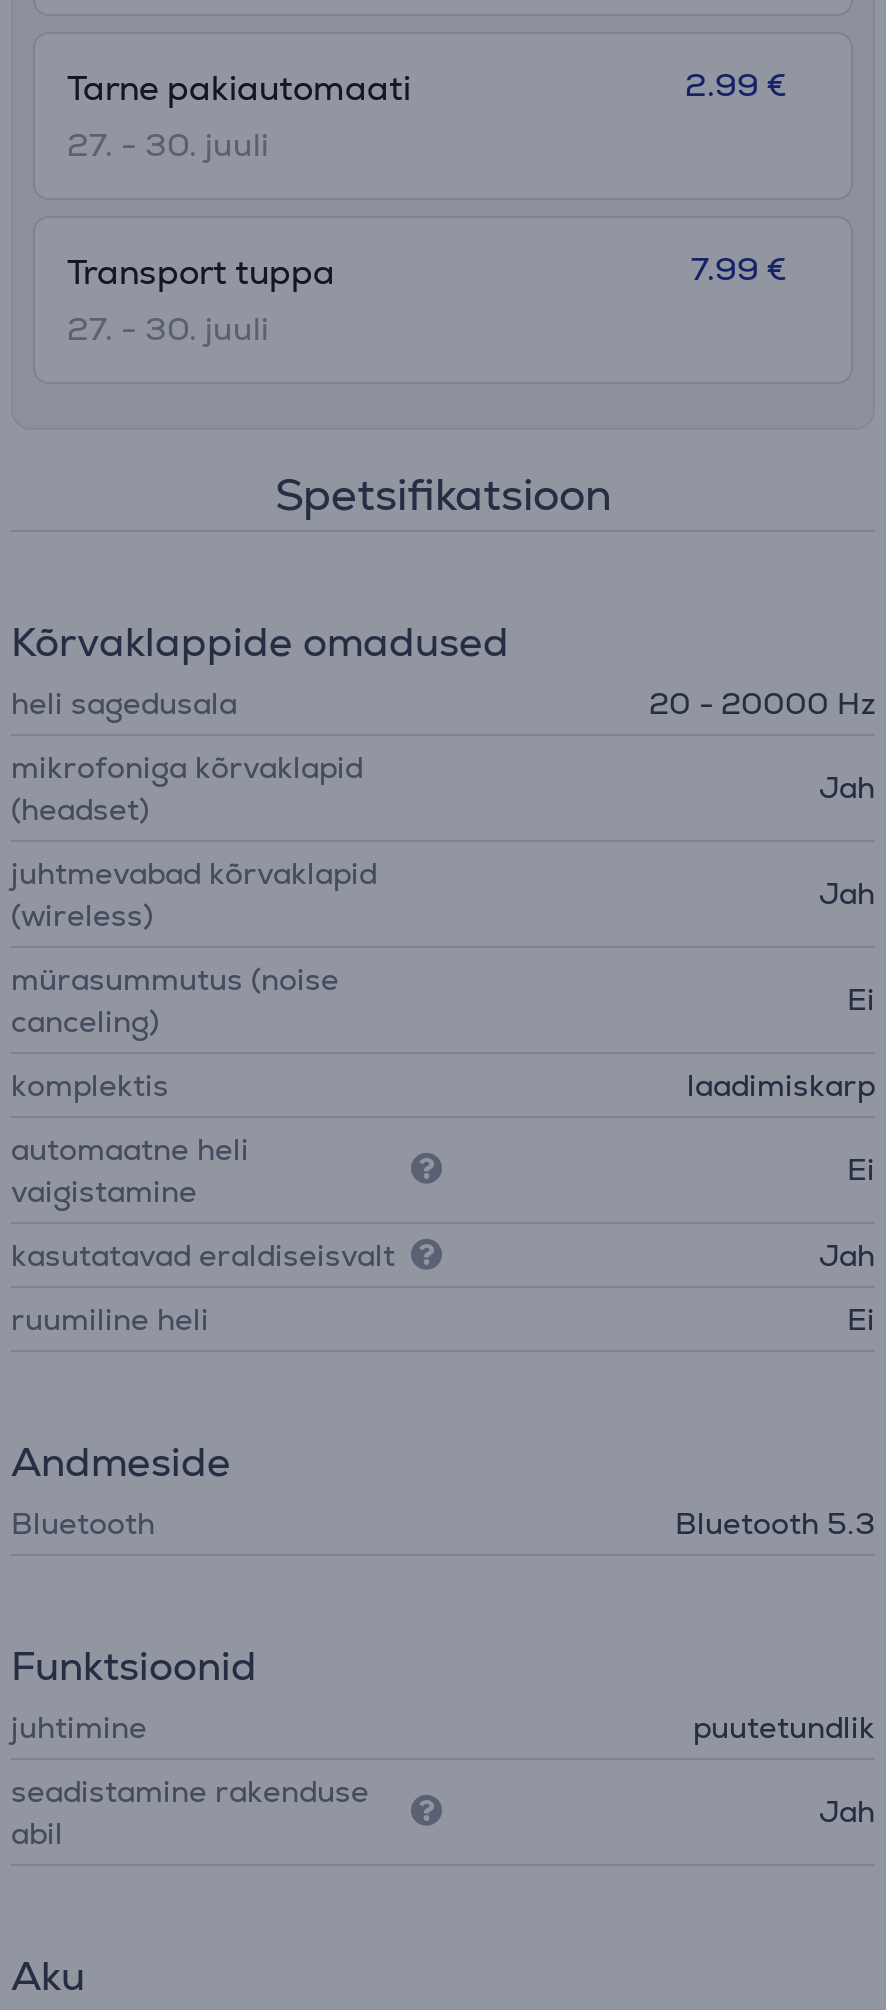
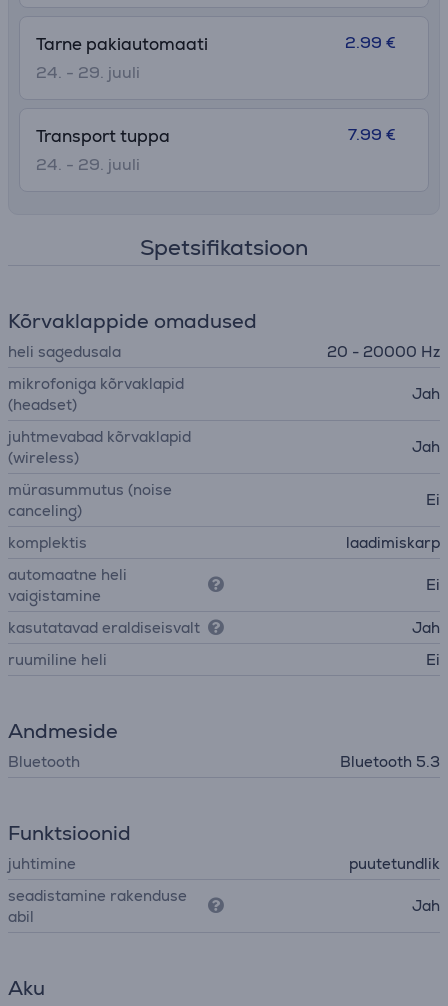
[67,123,269,165] 27. - 30. juuli -> [36,61,140,82] 24. - 29. juuli
[67,307,269,349] 27. - 30. juuli -> [36,153,140,174] 24. - 29. juuli

